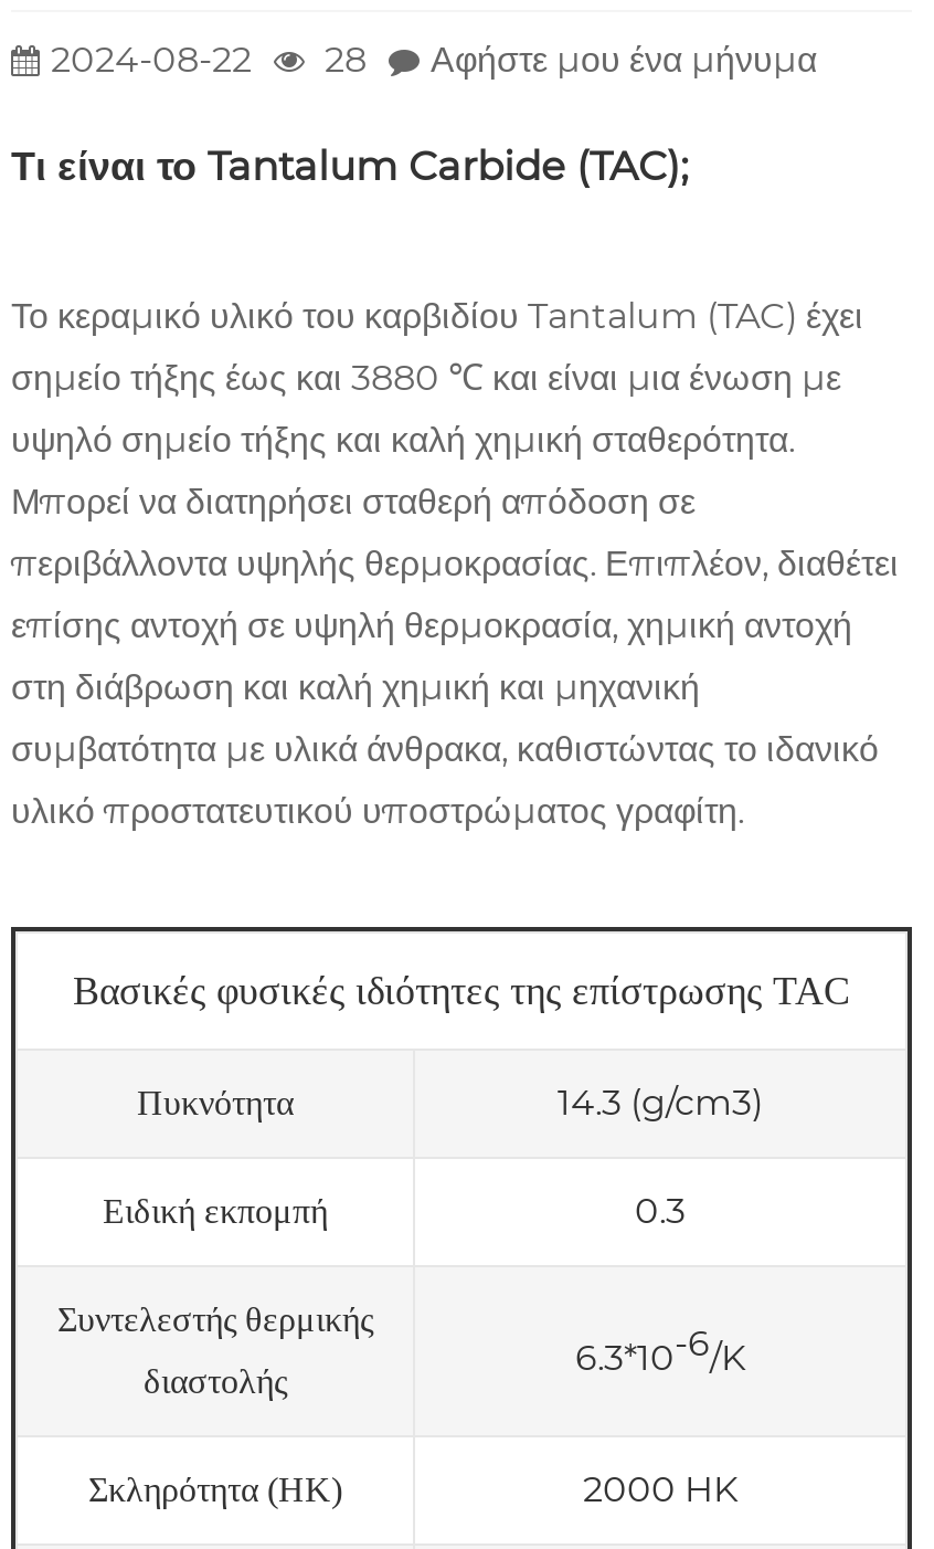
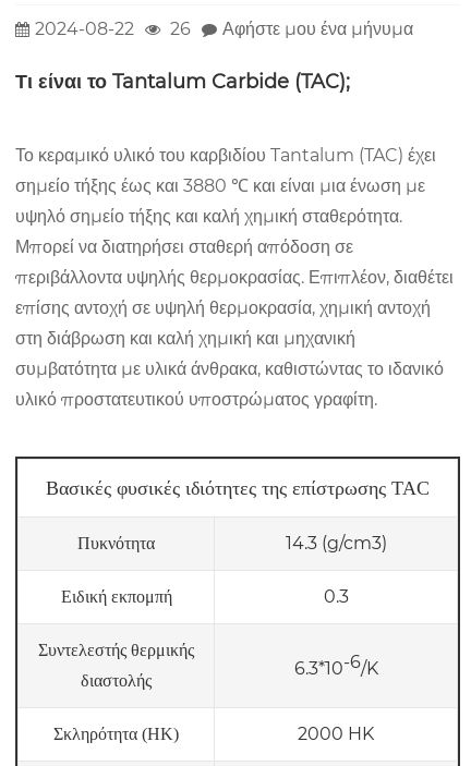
[51,38,817,80] 2024-08-22 28 Αφήστε μου ένα μήνυμα -> [35,18,413,39] 2024-08-22 26 Αφήστε μου ένα μήνυμα

